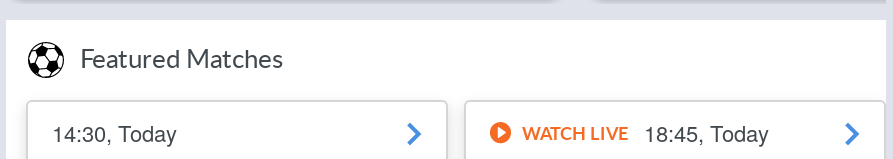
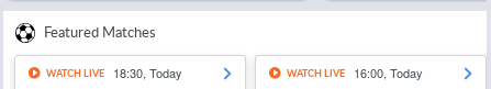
[52,116,178,148] 14:30, Today -> [46,64,182,82] WATCH LIVE | 18:30, Today
[522,116,770,148] WATCH LIVE 18:45, Today -> [287,64,423,82] WATCH LIVE 16:00, Today

